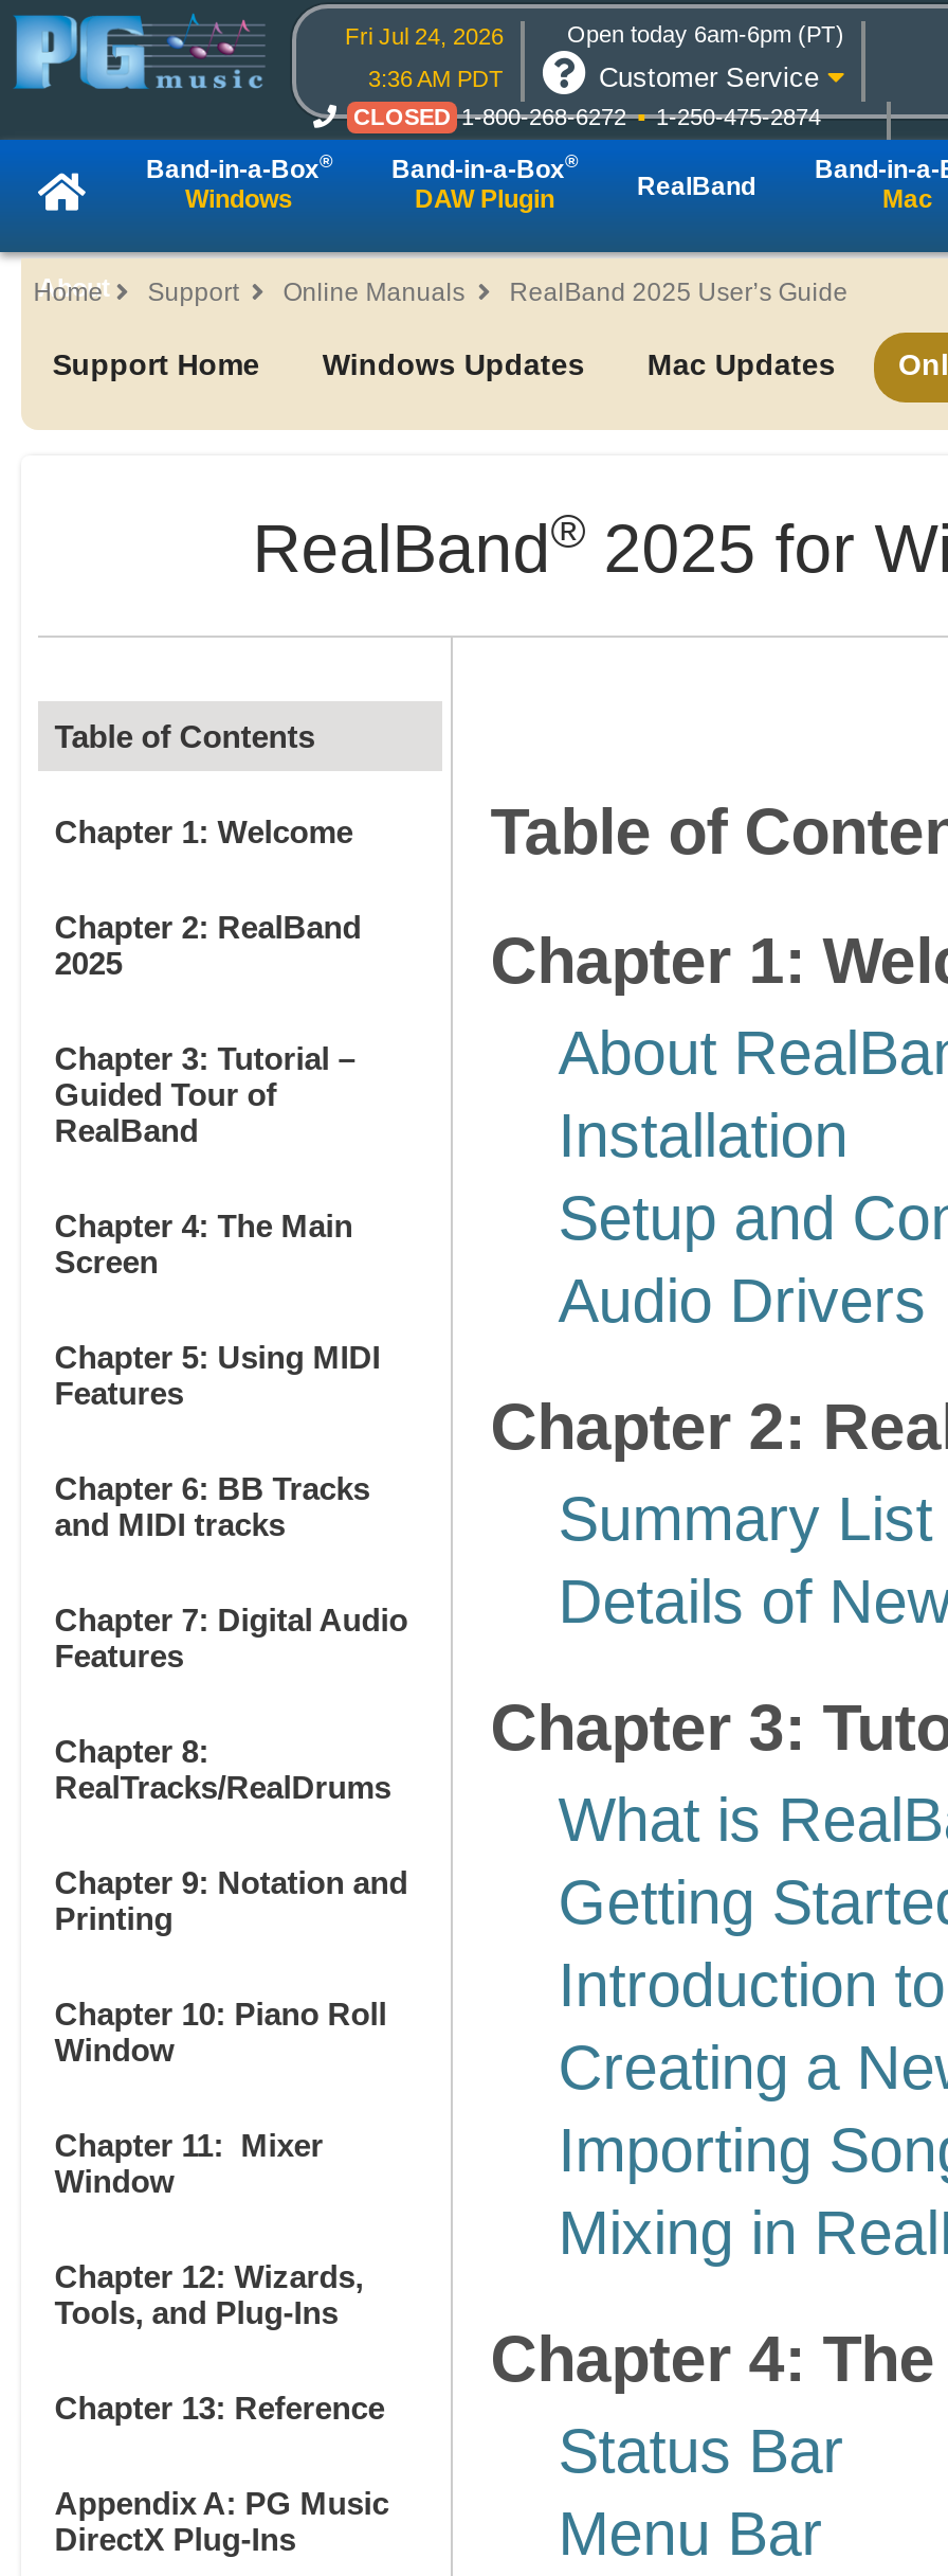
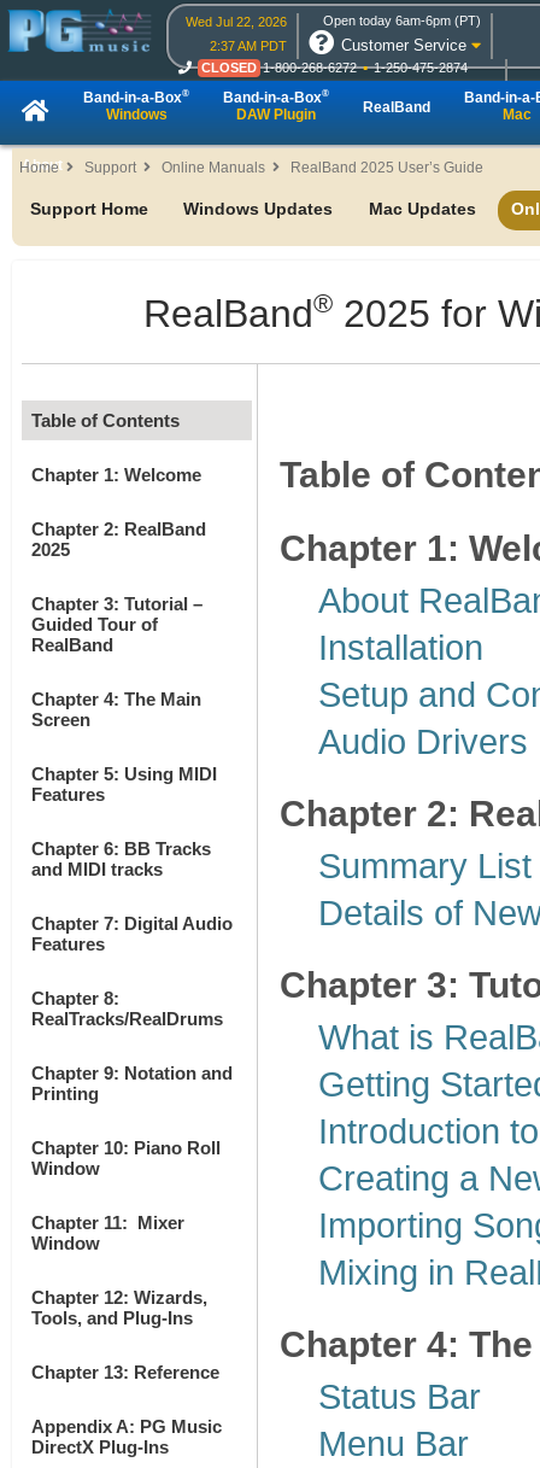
[345,23,504,49] Fri Jul 24, 2026 -> [186,14,287,29] Wed Jul 22, 2026
[368,66,504,91] 3:36 AM PDT -> [210,39,287,53] 2:37 AM PDT

